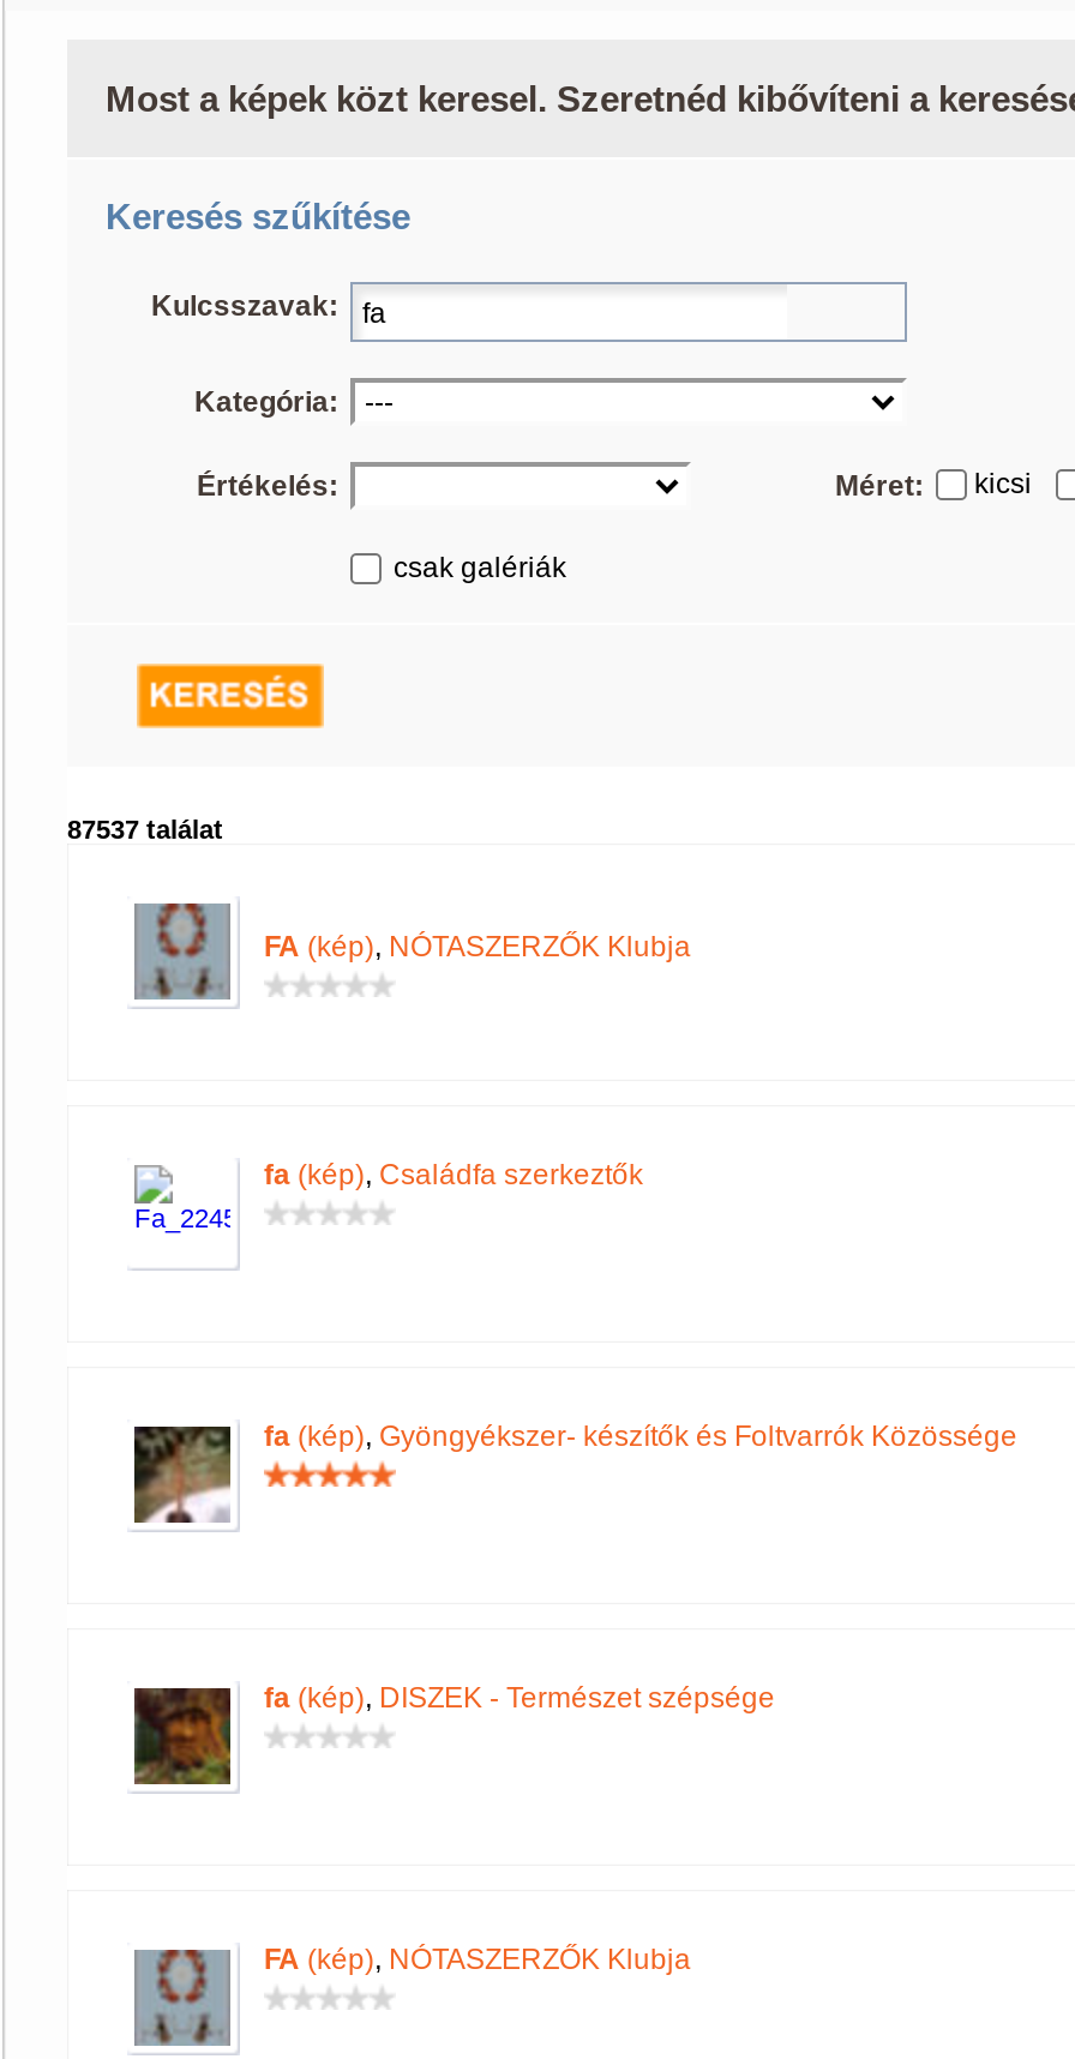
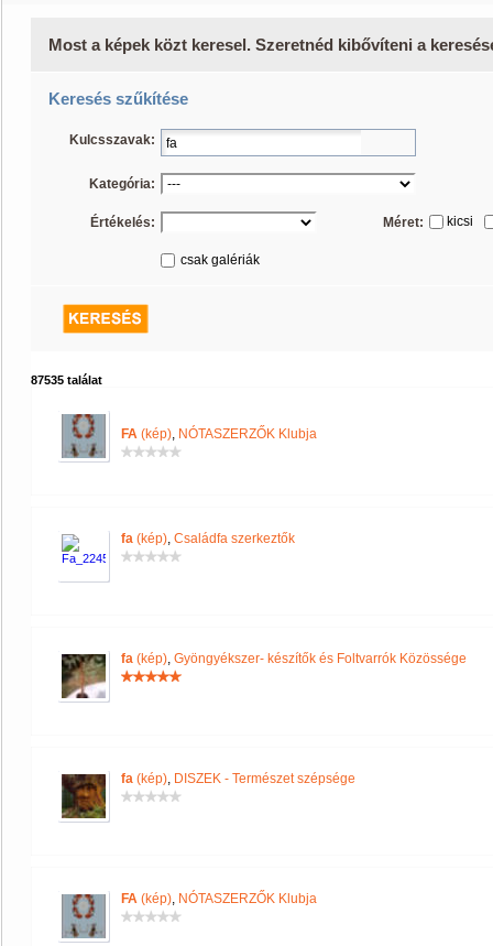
[67,815,223,844] 87537 találat -> [31,373,102,387] 87535 találat

